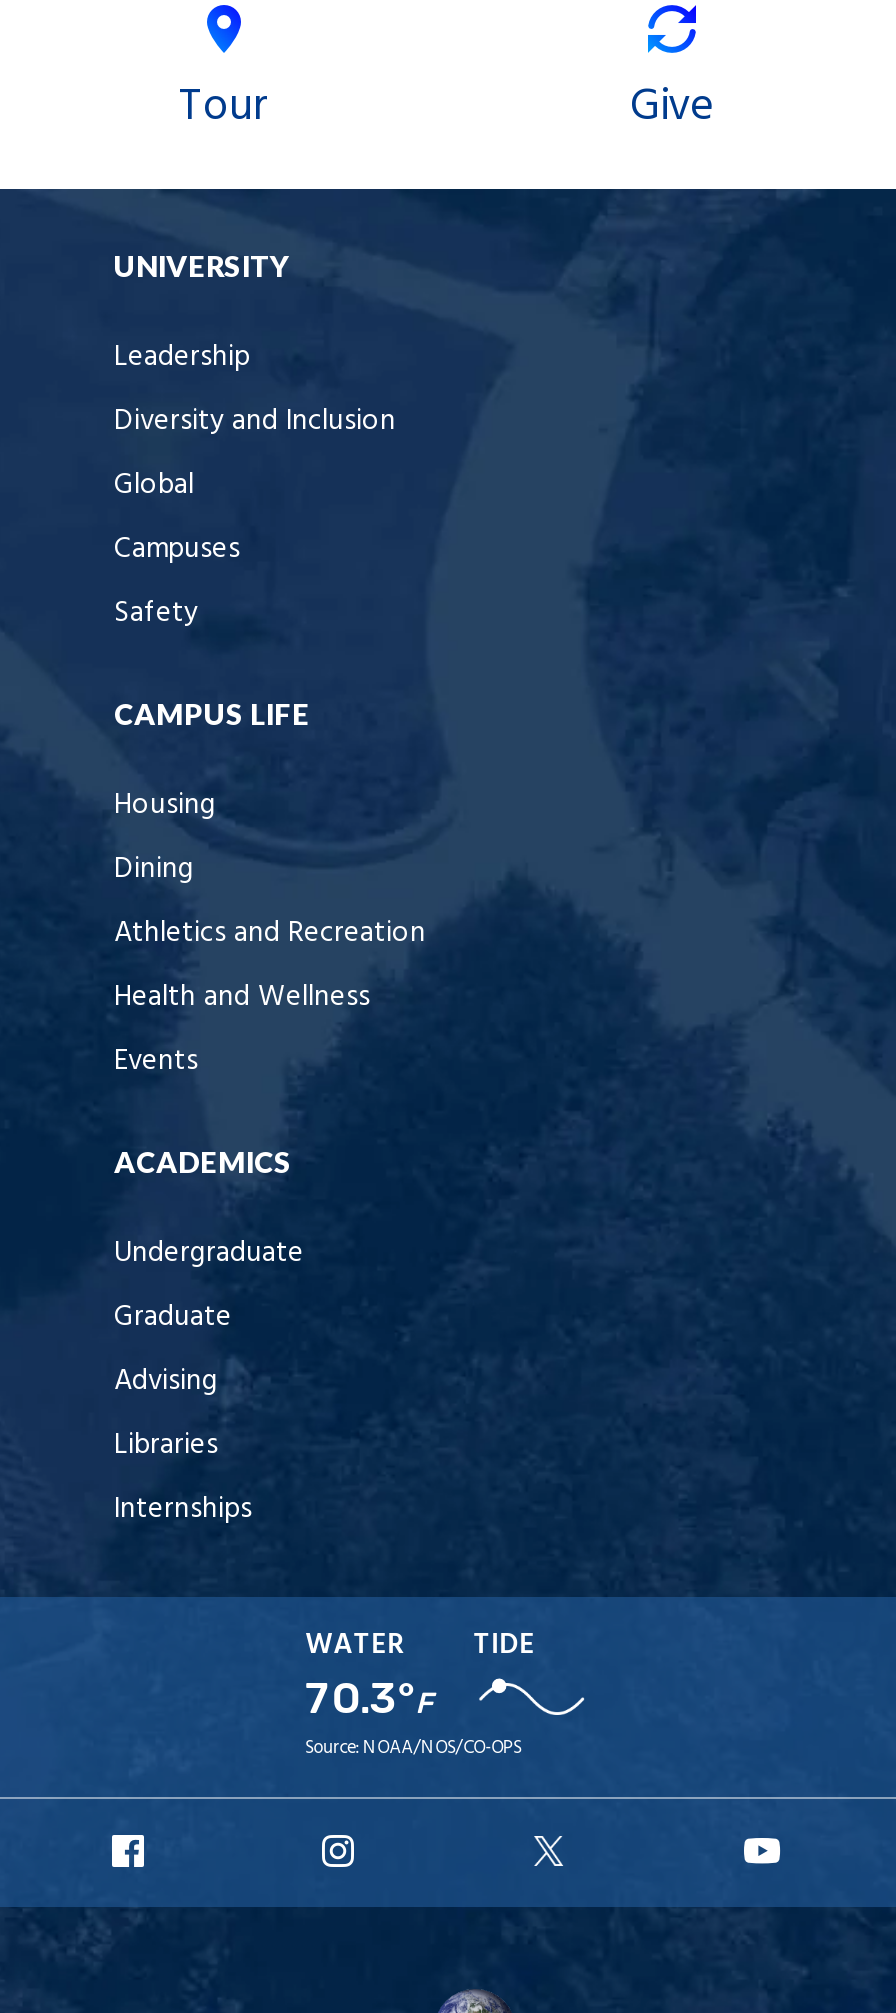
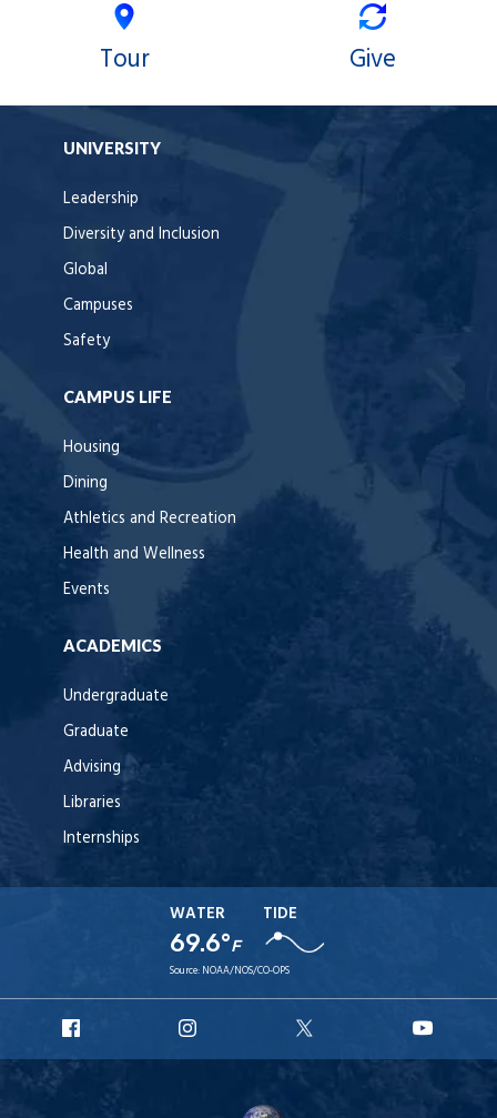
[305,1670,433,1724] 70.3°F -> [169,928,240,958] 69.6°F

